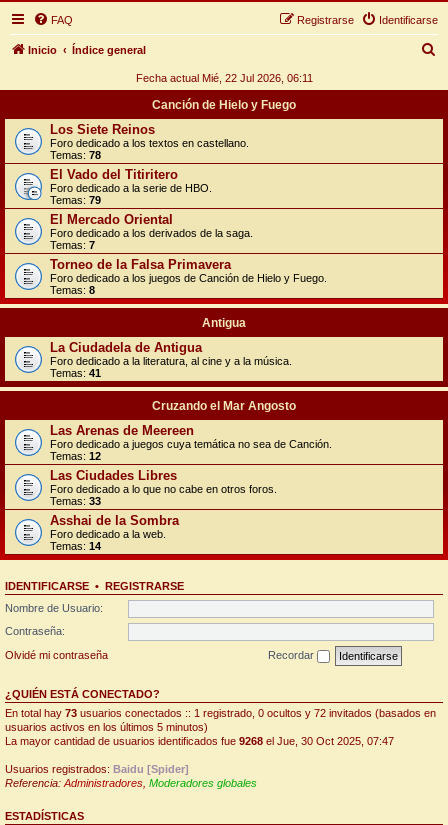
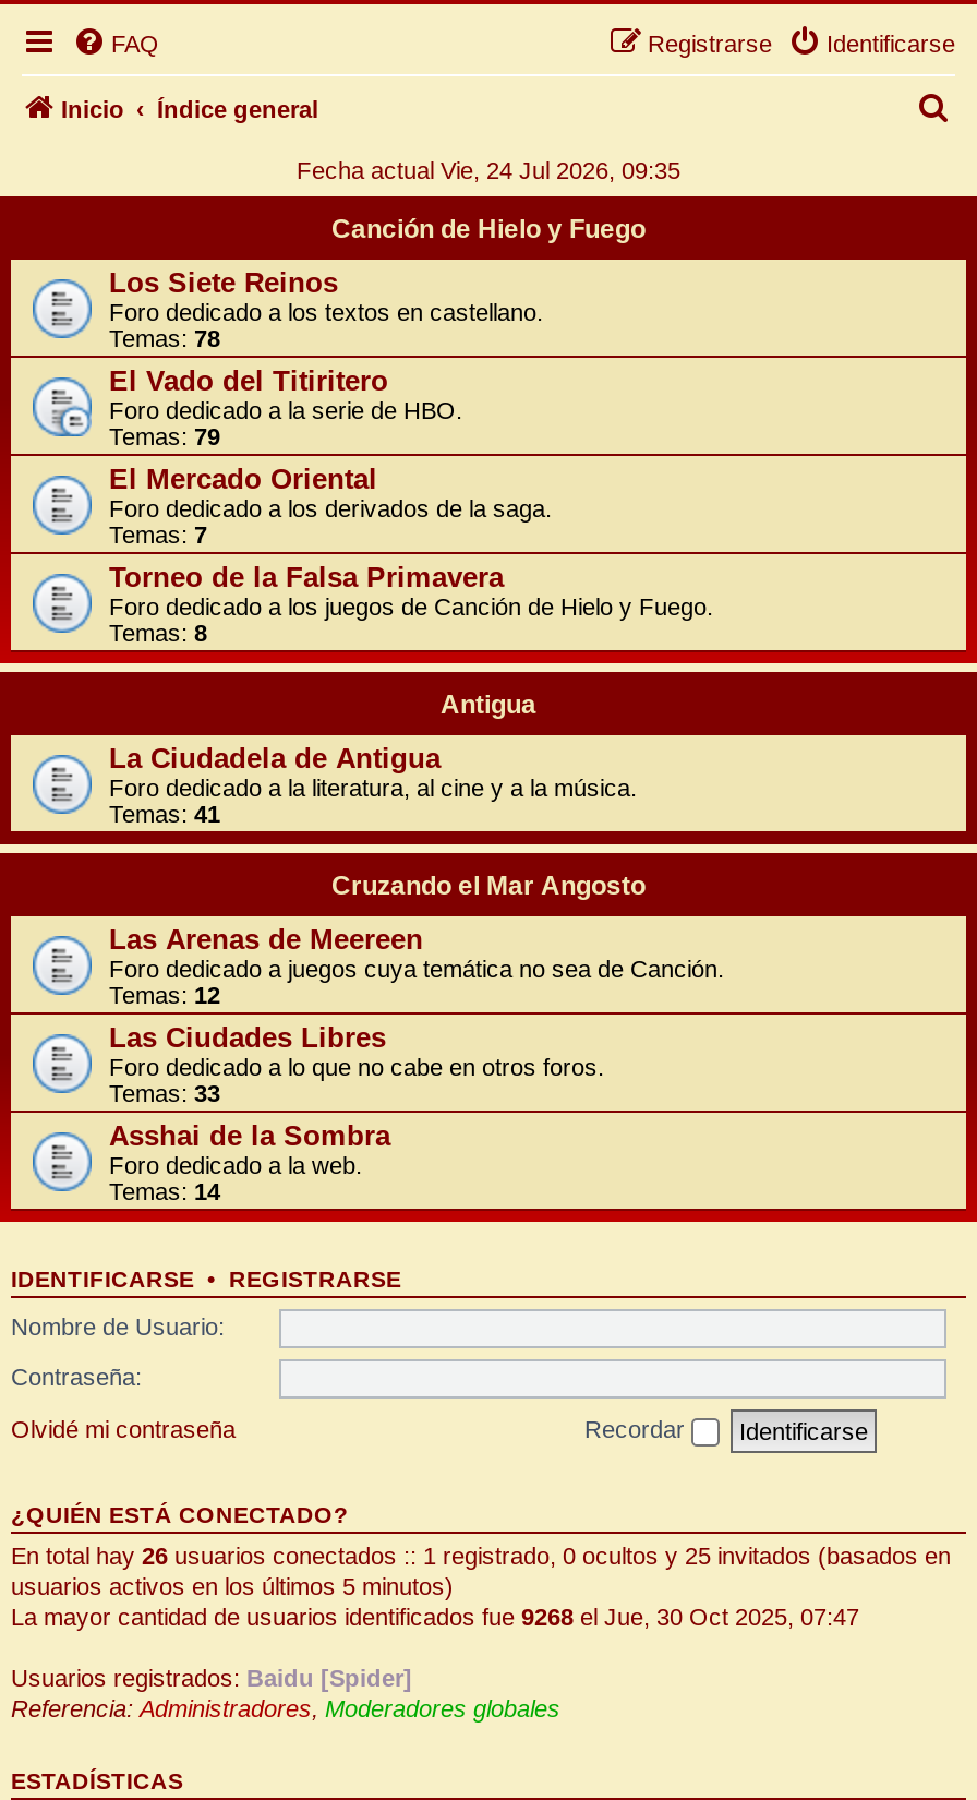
[135,72,312,84] Fecha actual Mié, 22 Jul 2026, 06:11 -> [297,157,680,183] Fecha actual Vie, 24 Jul 2026, 09:35
[5,706,436,718] En total hay 73 usuarios conectados :: 1 registrado, 0 ocultos y 72 invitados (basados en -> [11,1541,951,1568] En total hay 26 usuarios conectados :: 1 registrado, 0 ocultos y 25 invitados (basados en

